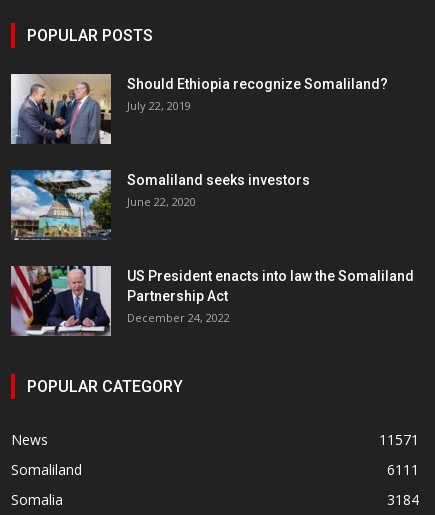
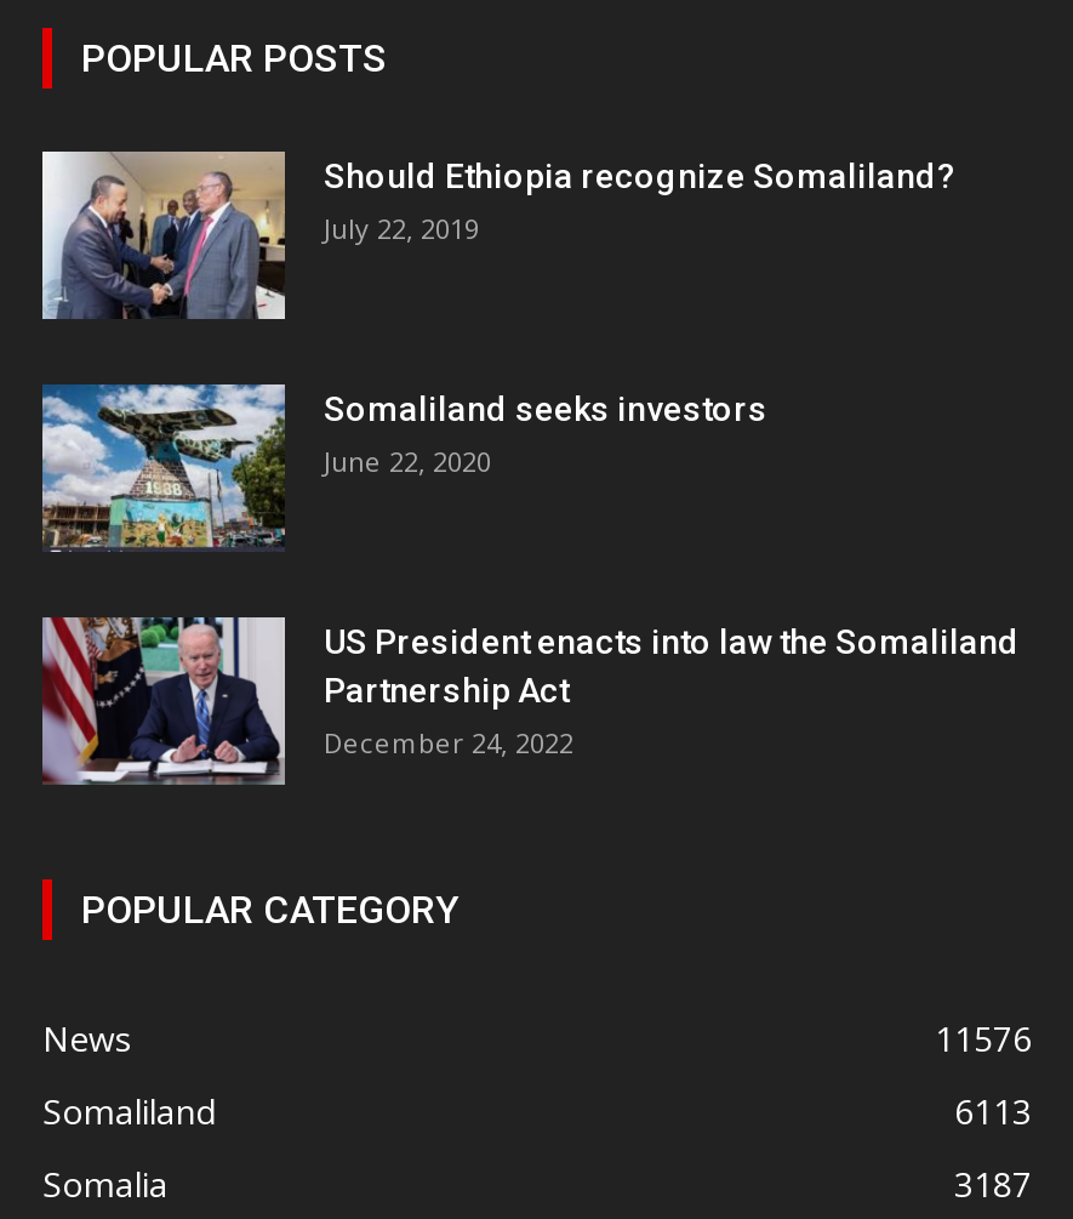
[379,430,419,449] 11571 -> [935,1015,1032,1061] 11576
[387,460,419,479] 6111 -> [954,1088,1032,1134] 6113
[387,490,419,509] 3184 -> [954,1161,1032,1207] 3187

